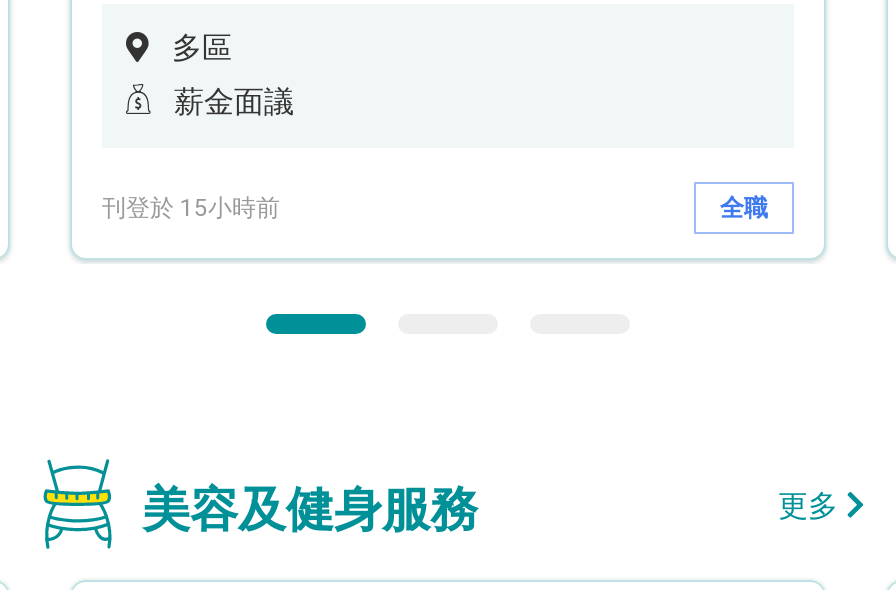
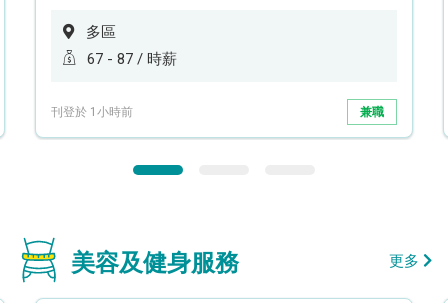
[174,84,294,120] 薪金面議 -> [87,50,177,68] 67 - 87 / 時薪
[102,193,768,221] 刊登於 15小時前 | 全職 -> [51,104,384,118] 刊登於 1小時前 | 兼職

